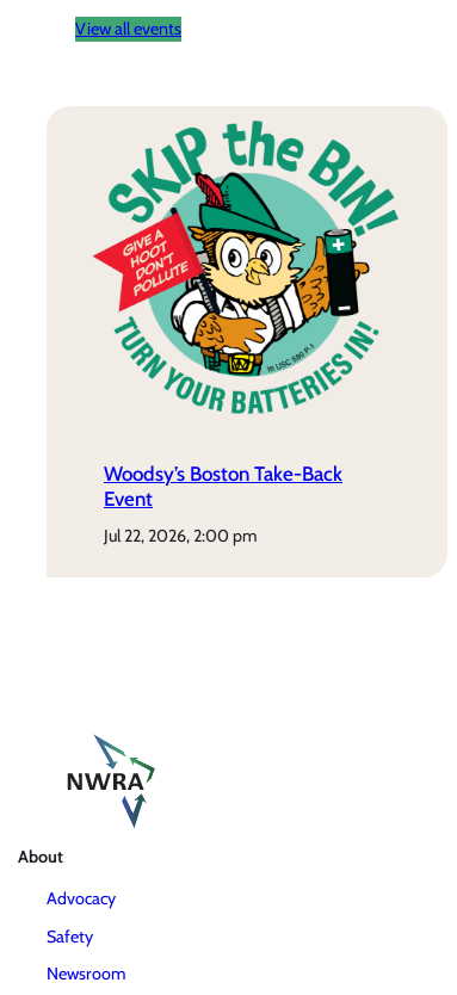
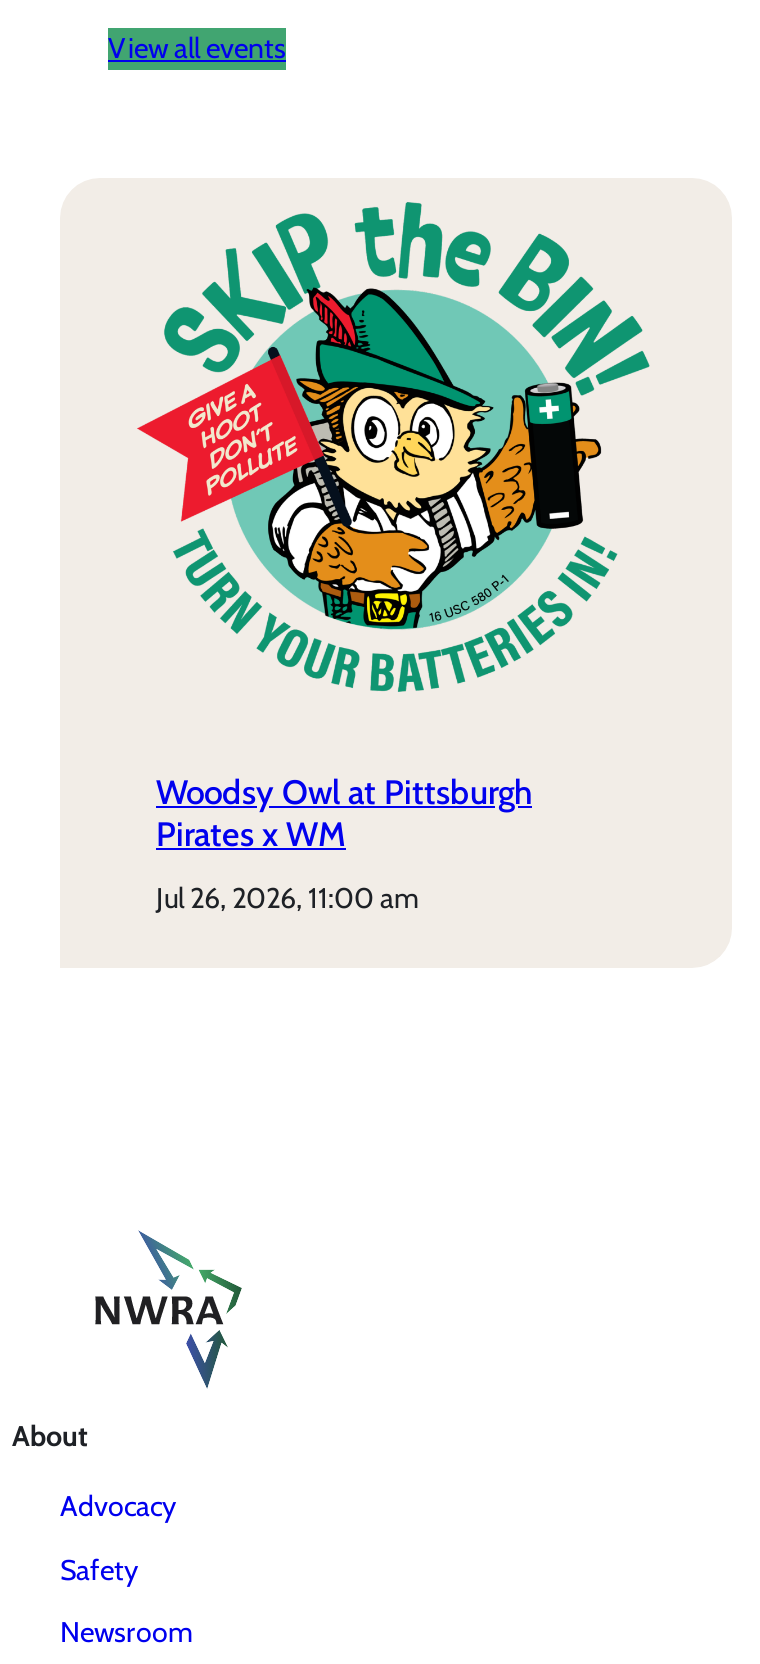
[104,461,342,510] Woodsy’s Boston Take-Back | Event -> [156,773,532,855] Woodsy Owl at Pittsburgh | Pirates x WM
[109,525,257,547] jul 22, 2026, 2:00 pm -> [164,880,418,916] jul 26, 2026, 11:00 am

